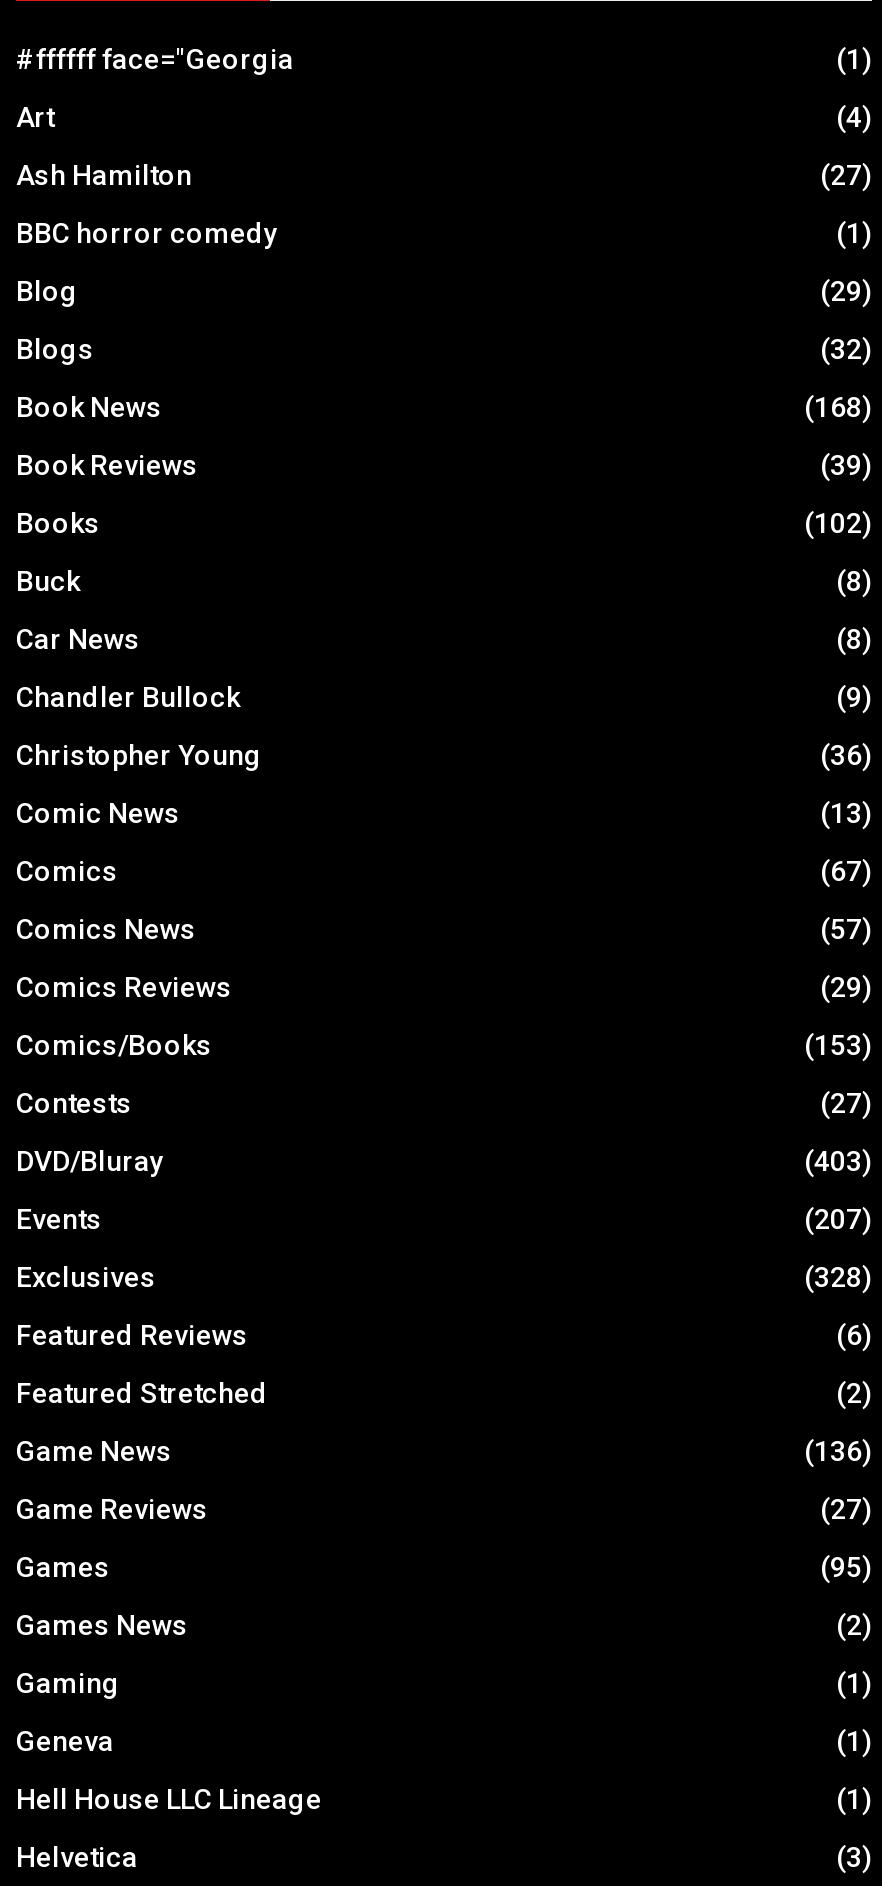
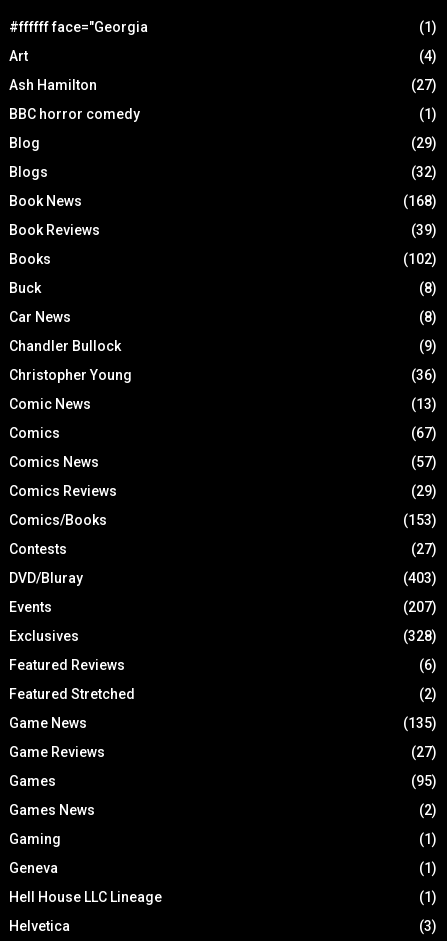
[804,1435,872,1467] (136) -> [403,715,437,731] (135)

